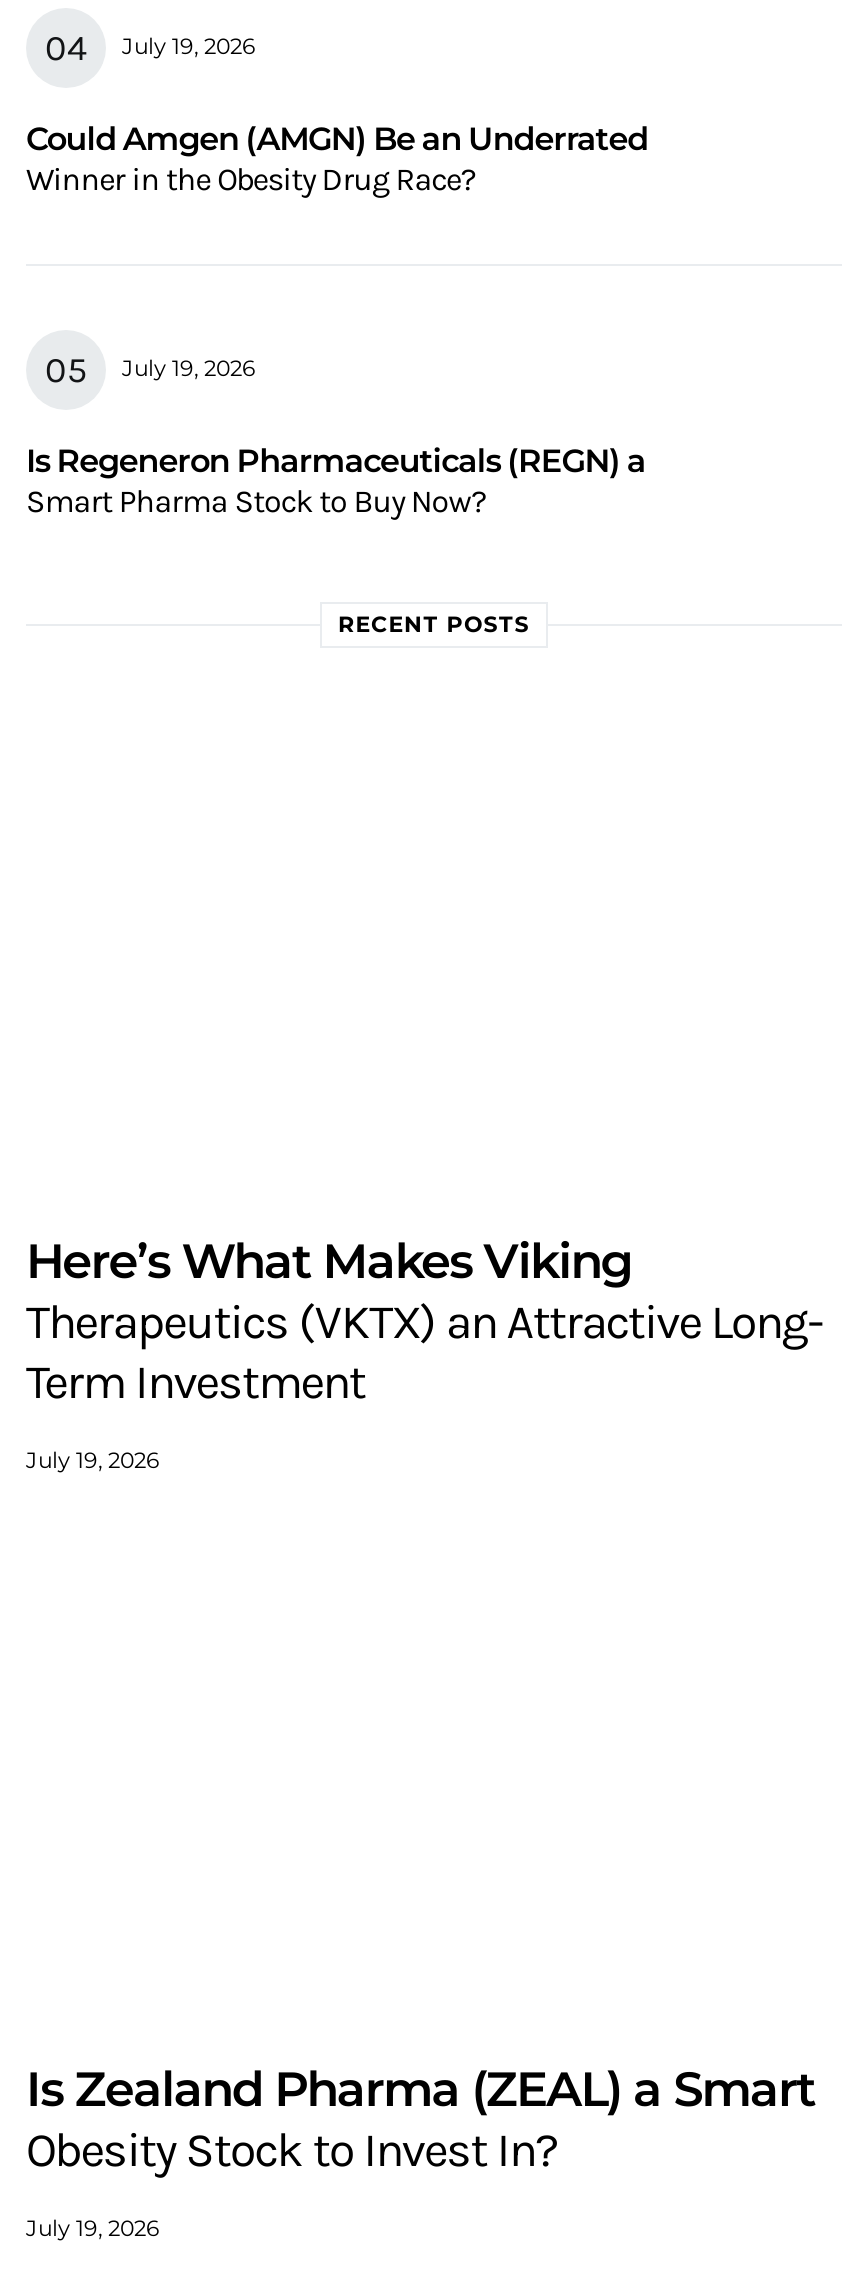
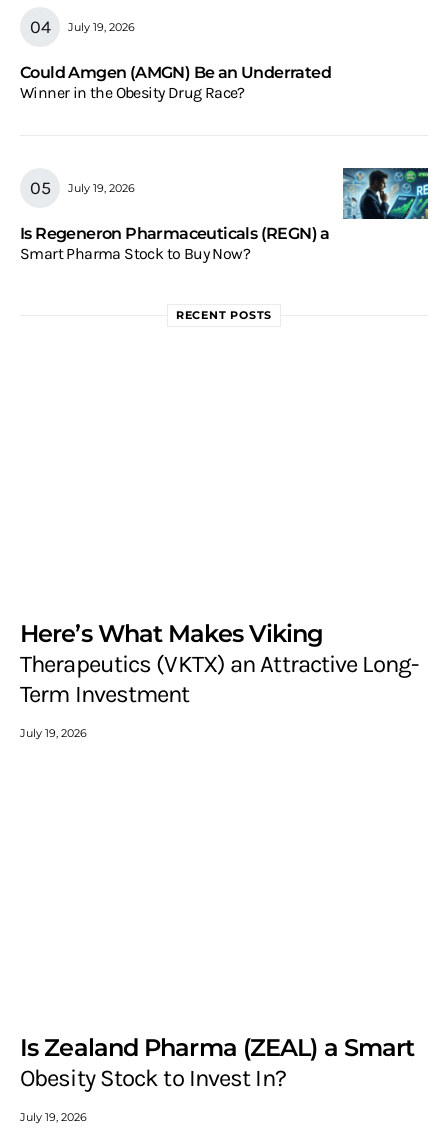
none -> [342,167,429,220] [image]

